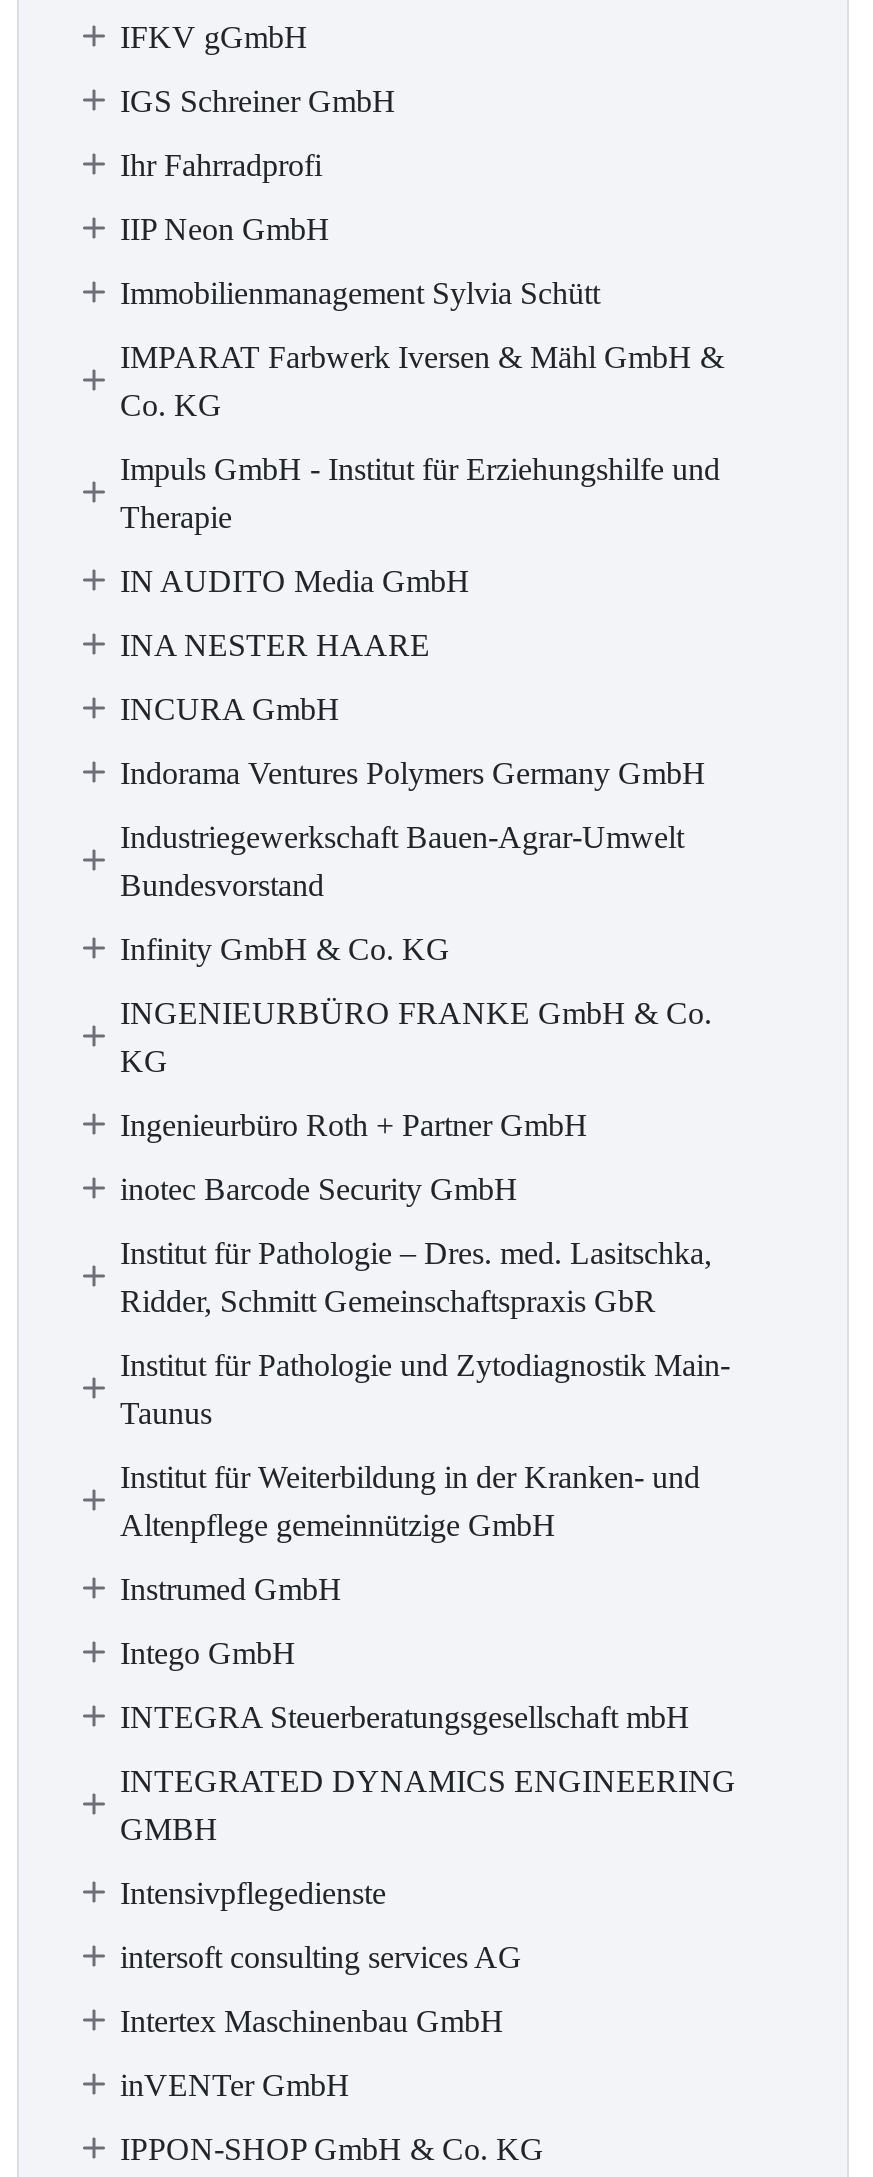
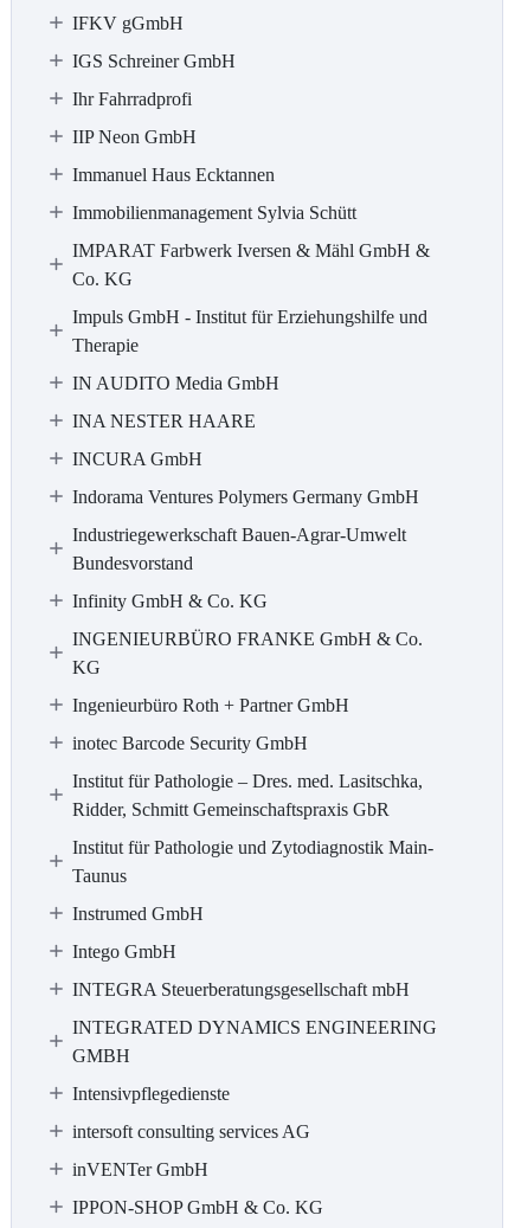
none -> [72,165,274,185] Immanuel Haus Ecktannen
moved [120,276,730,1430] -> [72,202,433,886]: Immobilienmanagement Sylvia Schütt | IMPARAT Farbwerk Iversen & Mähl GmbH & | Co. KG | ... | Institut für Pathologie und Zytodiagnostik Main- | Taunus
[120,1460,700,1542] Institut für Weiterbildung in der Kranken- und | Altenpflege gemeinnützige GmbH -> none
[120,2004,504,2038] Intertex Maschinenbau GmbH -> none

